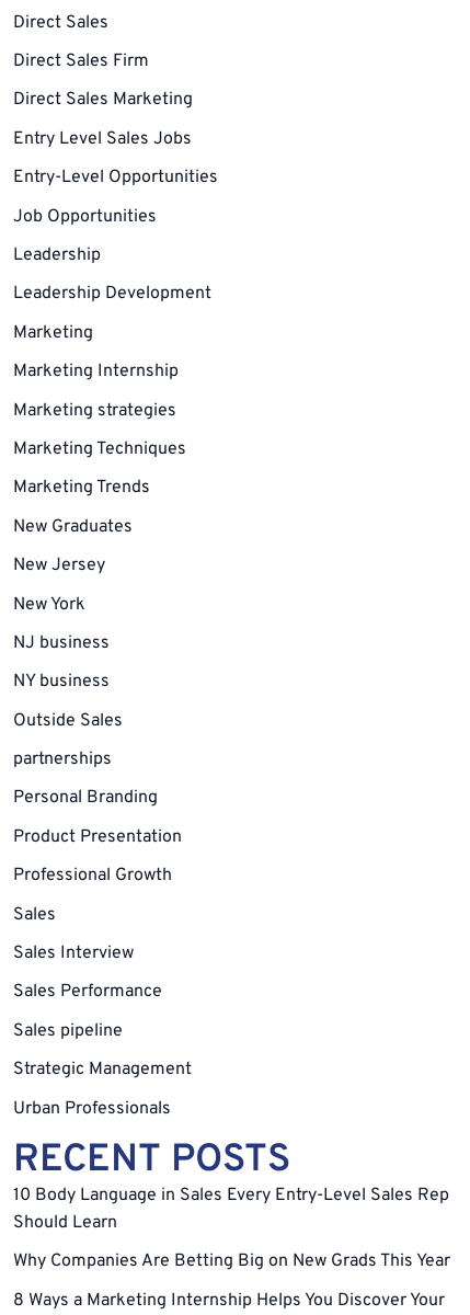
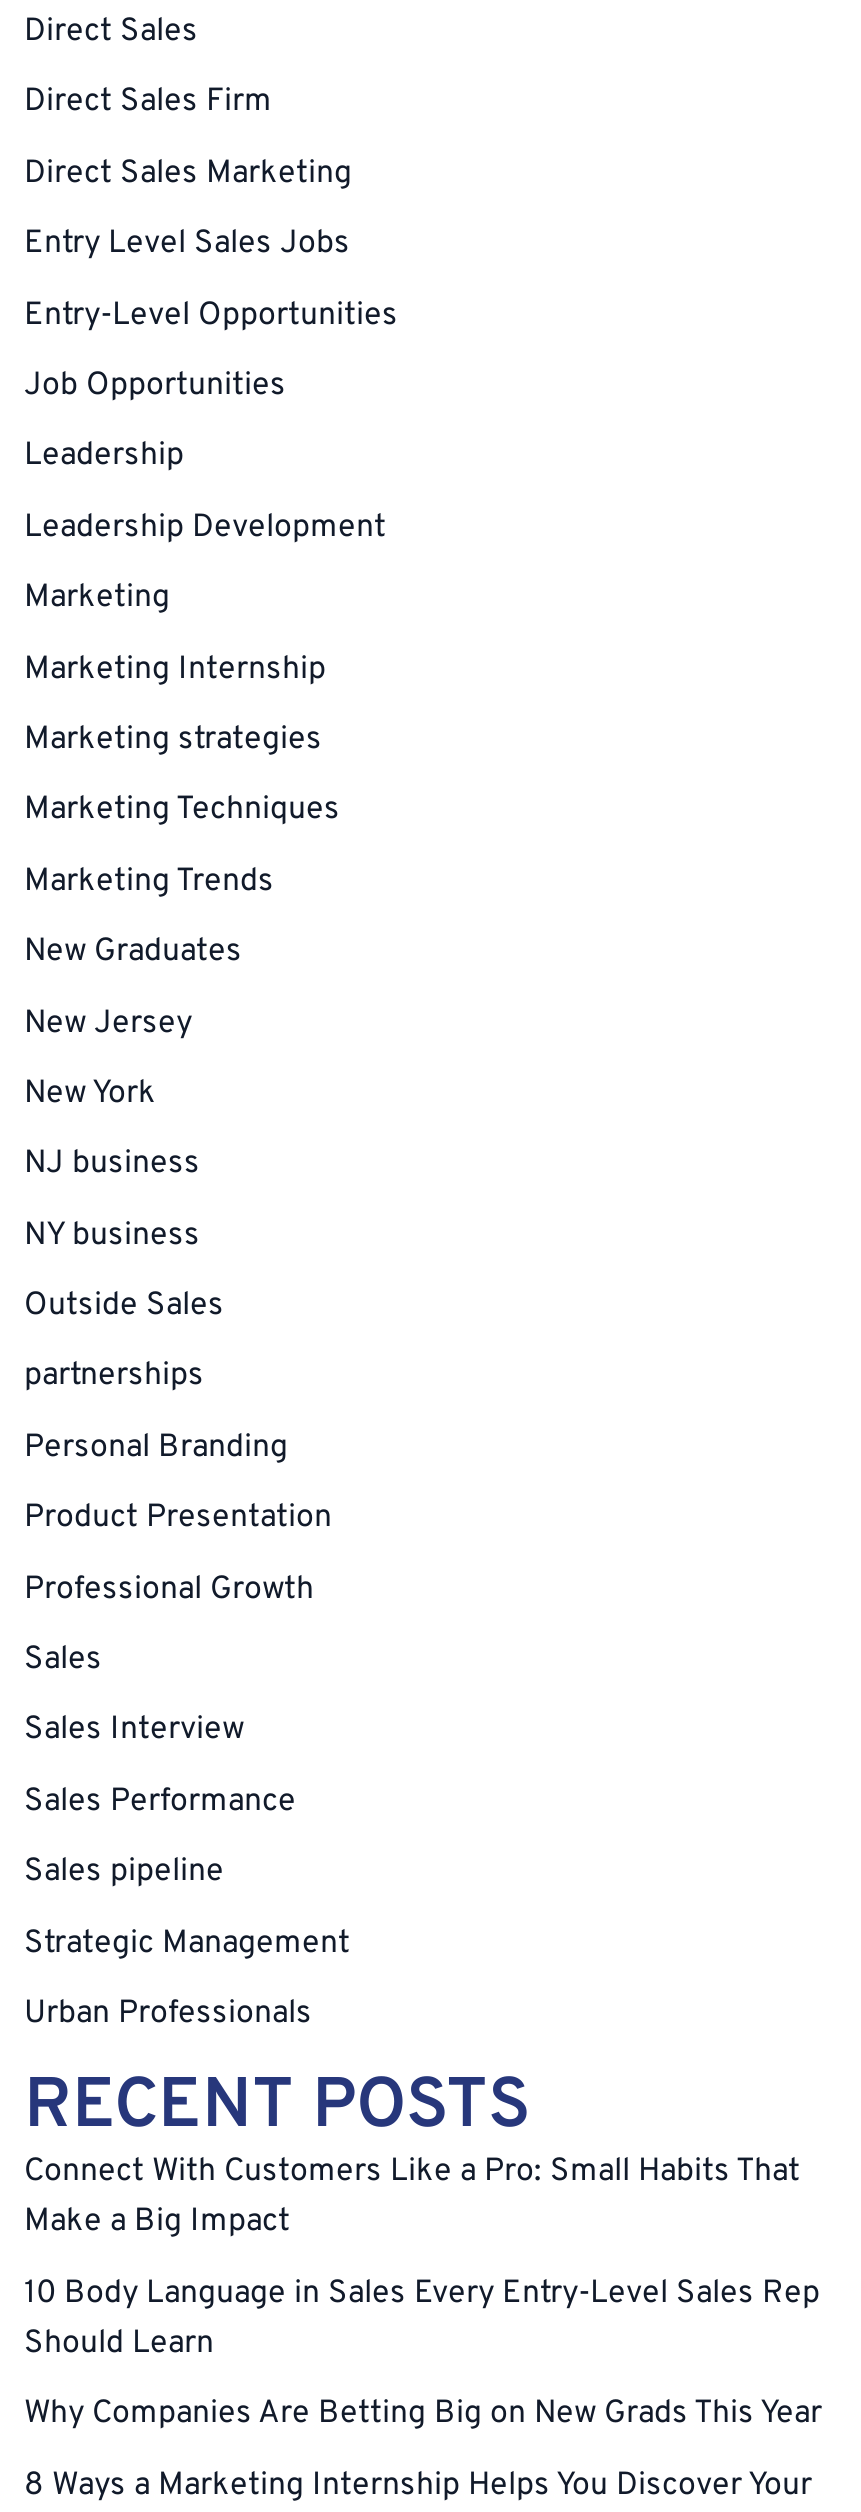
none -> [24,2153,800,2243] Connect With Customers Like a Pro: Small Habits That | Make a Big Impact

